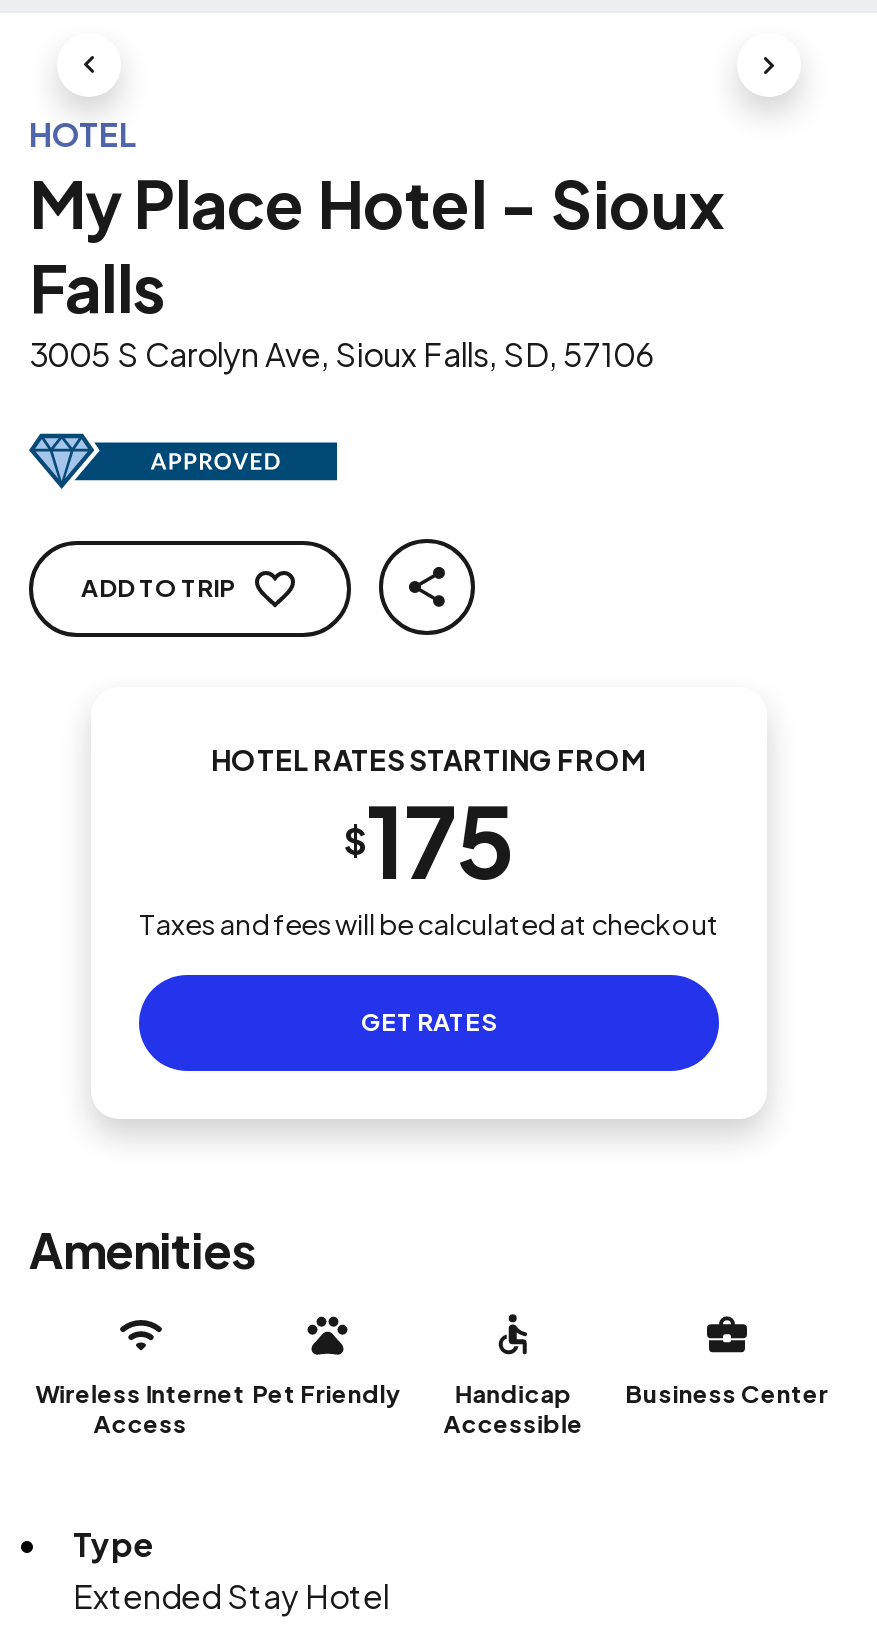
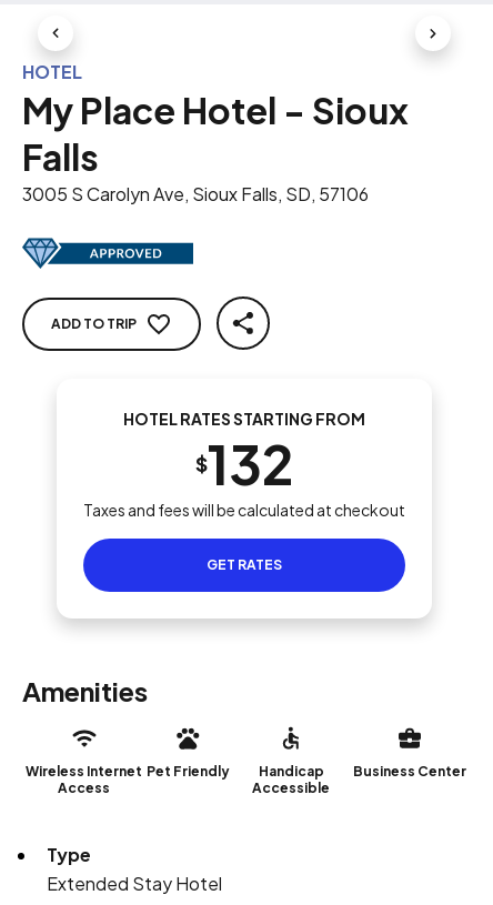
[344,779,514,901] $175 -> [195,430,293,497] $132

